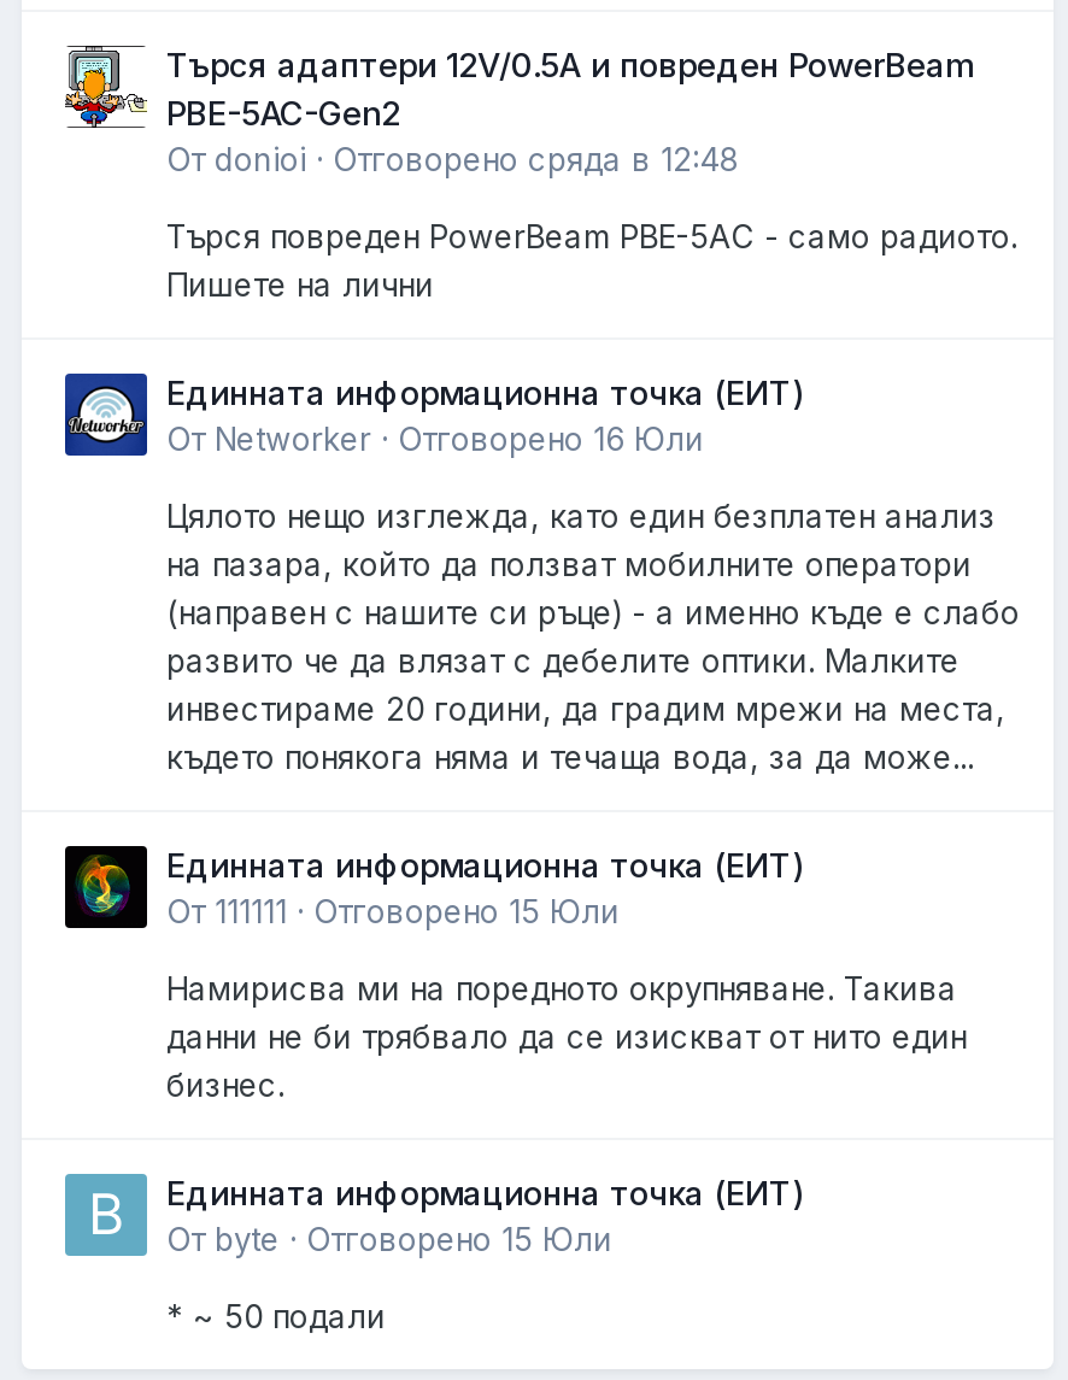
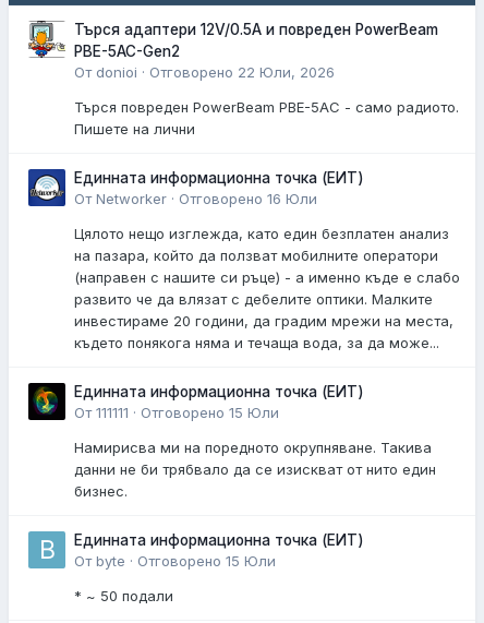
[166,140,738,179] От donioi · Отговорено сряда в 12:48 -> [74,63,335,81] От donioi · Отговорено 22 Юли, 2026

